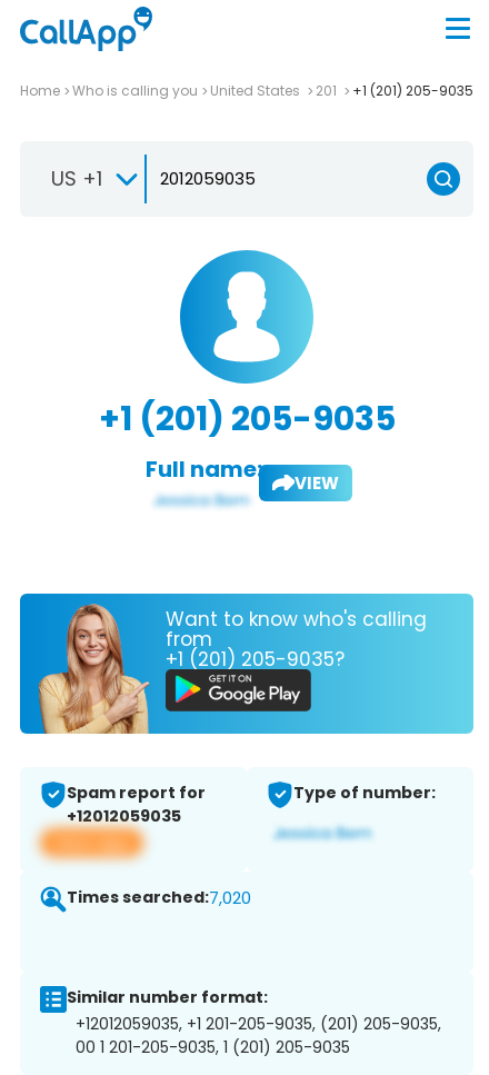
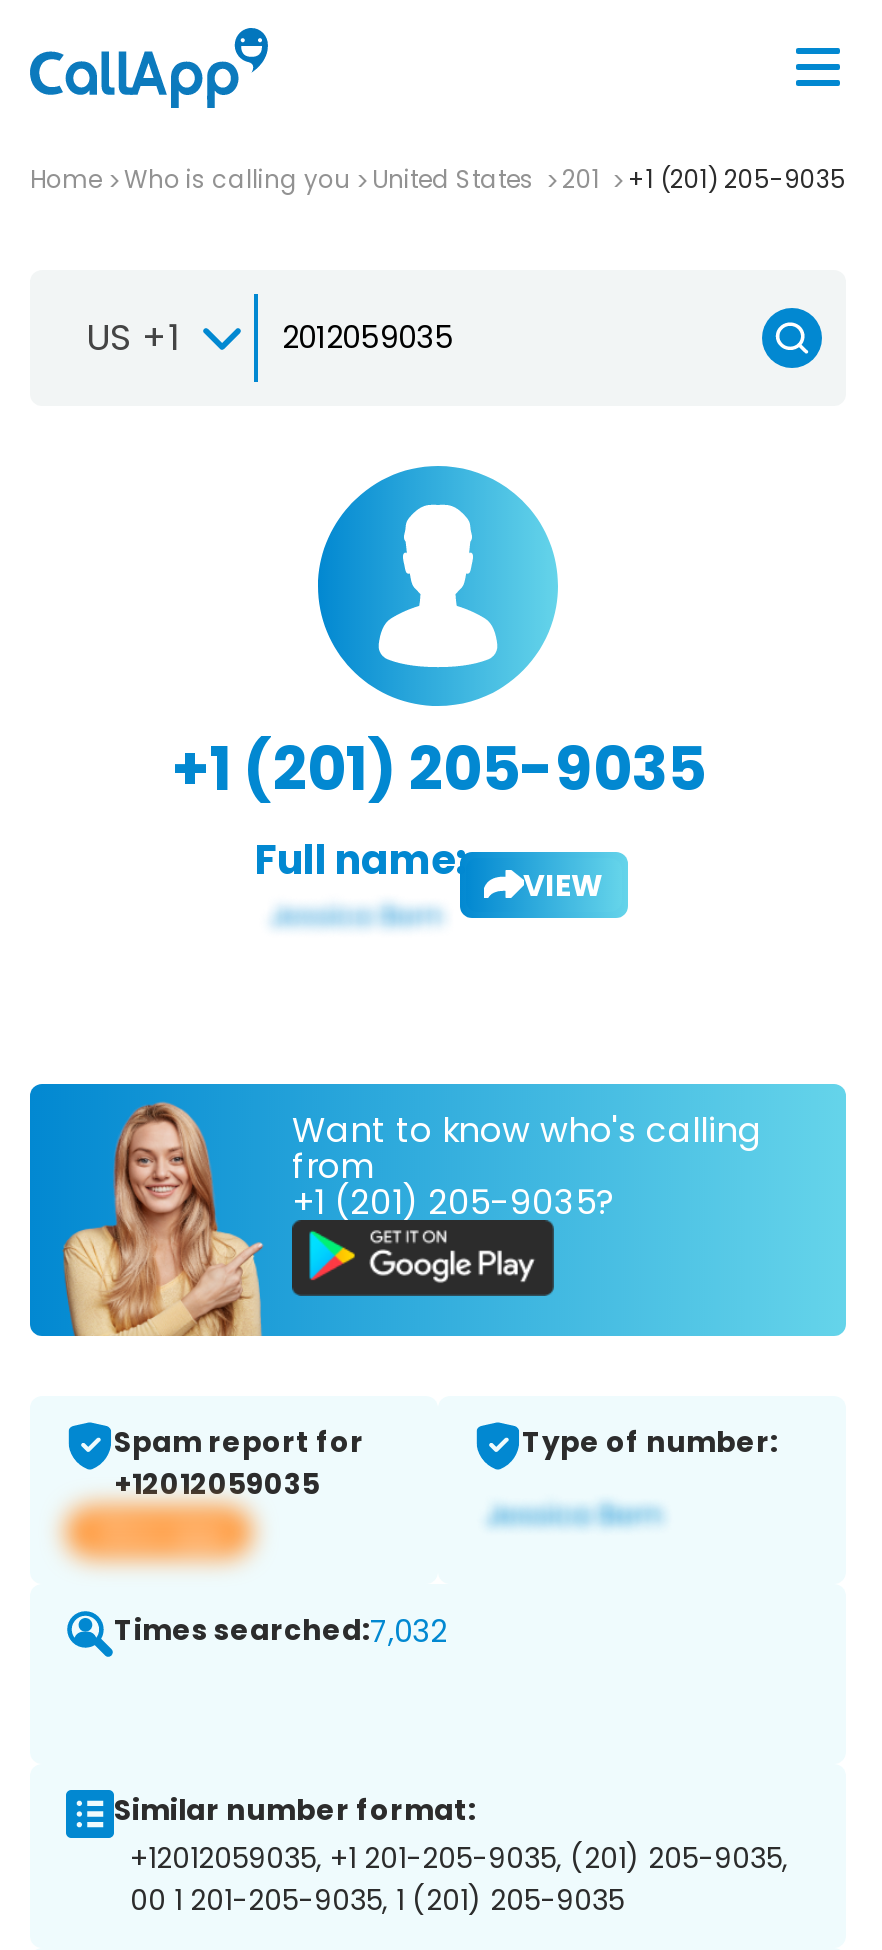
[67,886,251,909] Times searched:7,020 -> [114,1610,446,1652] Times searched:7,032

